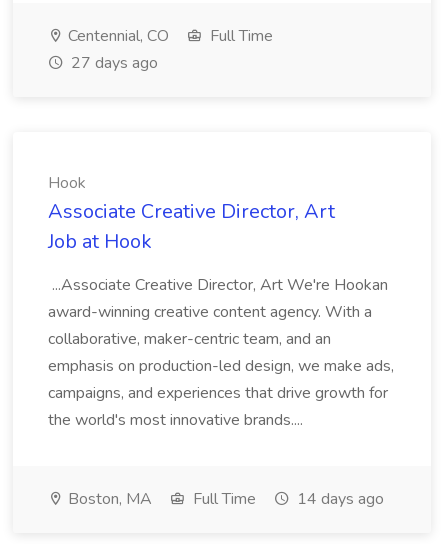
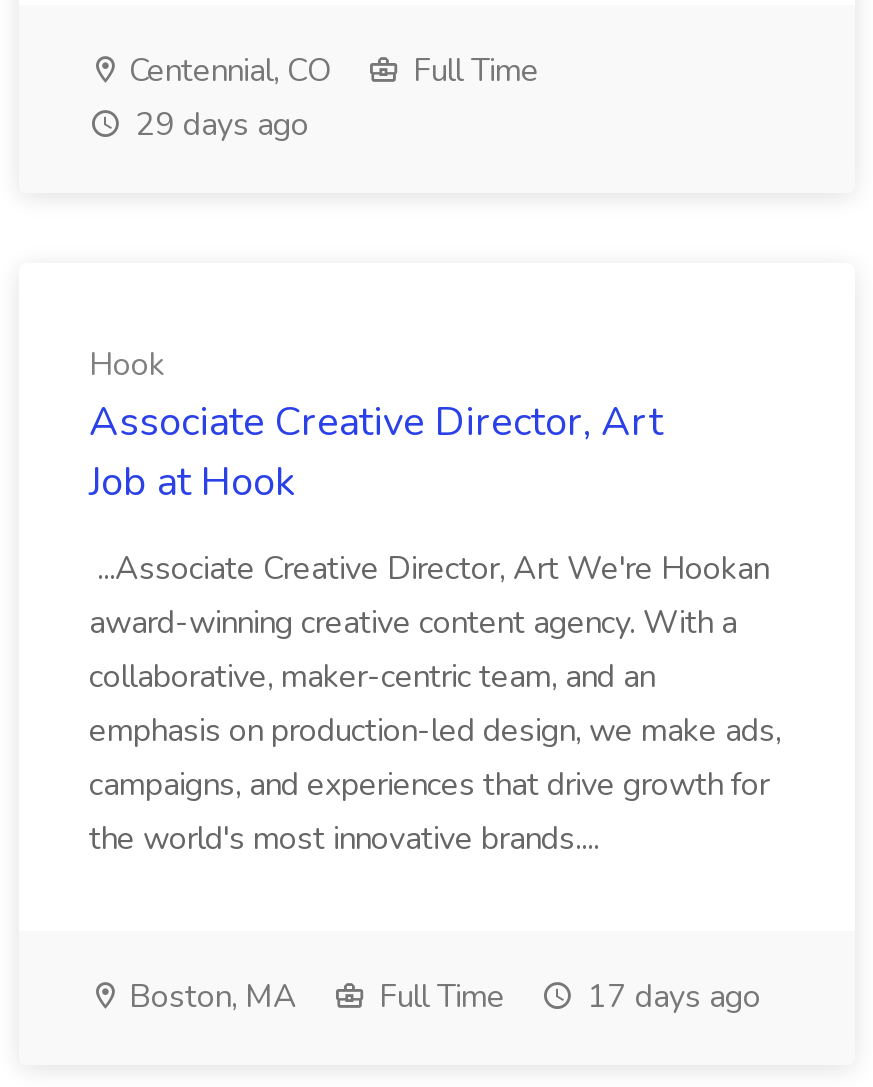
[67,52,158,74] 27 days ago -> [127,103,309,147] 29 days ago
[64,488,384,510] Boston, MA Full Time 14 days ago -> [121,975,761,1019] Boston, MA Full Time 17 days ago

